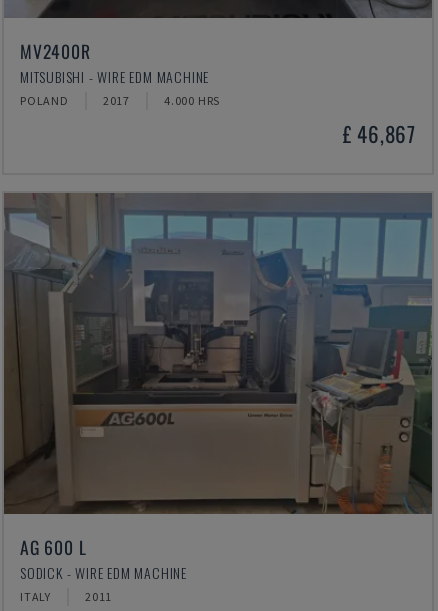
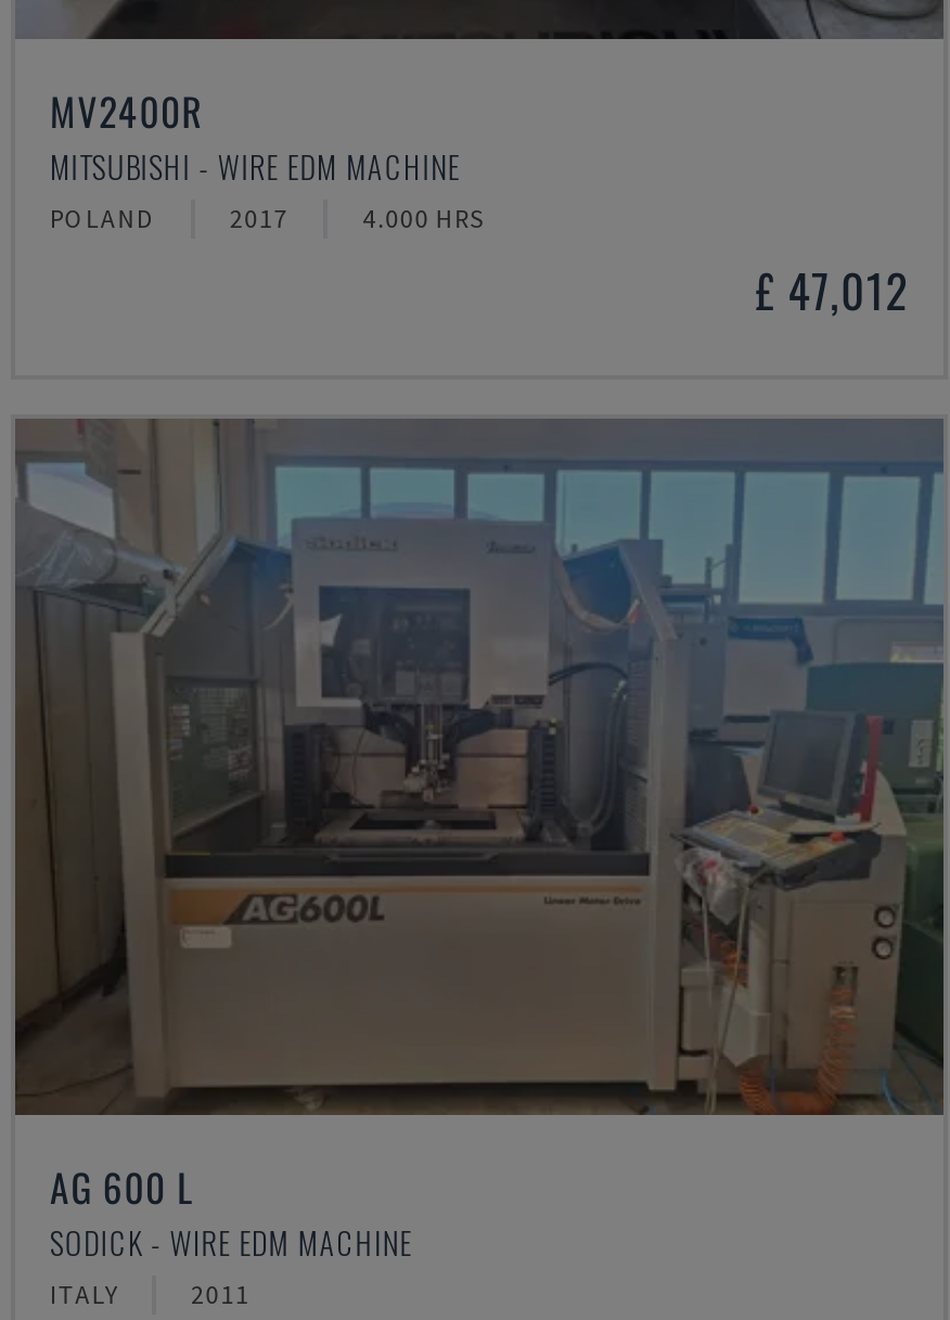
[343,118,416,149] £ 46,867 -> [756,256,909,323] £ 47,012

